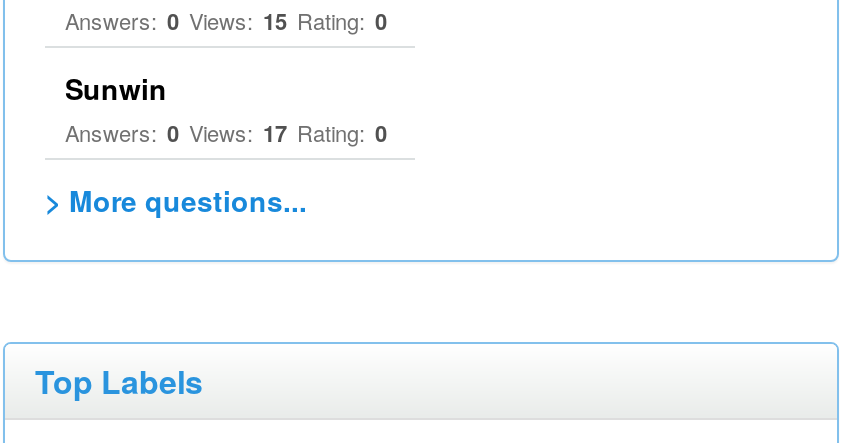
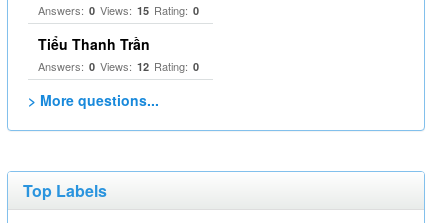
[65,68,387,148] Sunwin | Answers: 0 Views: 17 Rating: 0 -> [38,34,199,74] Tiểu Thanh Trần | Answers: 0 Views: 12 Rating: 0

